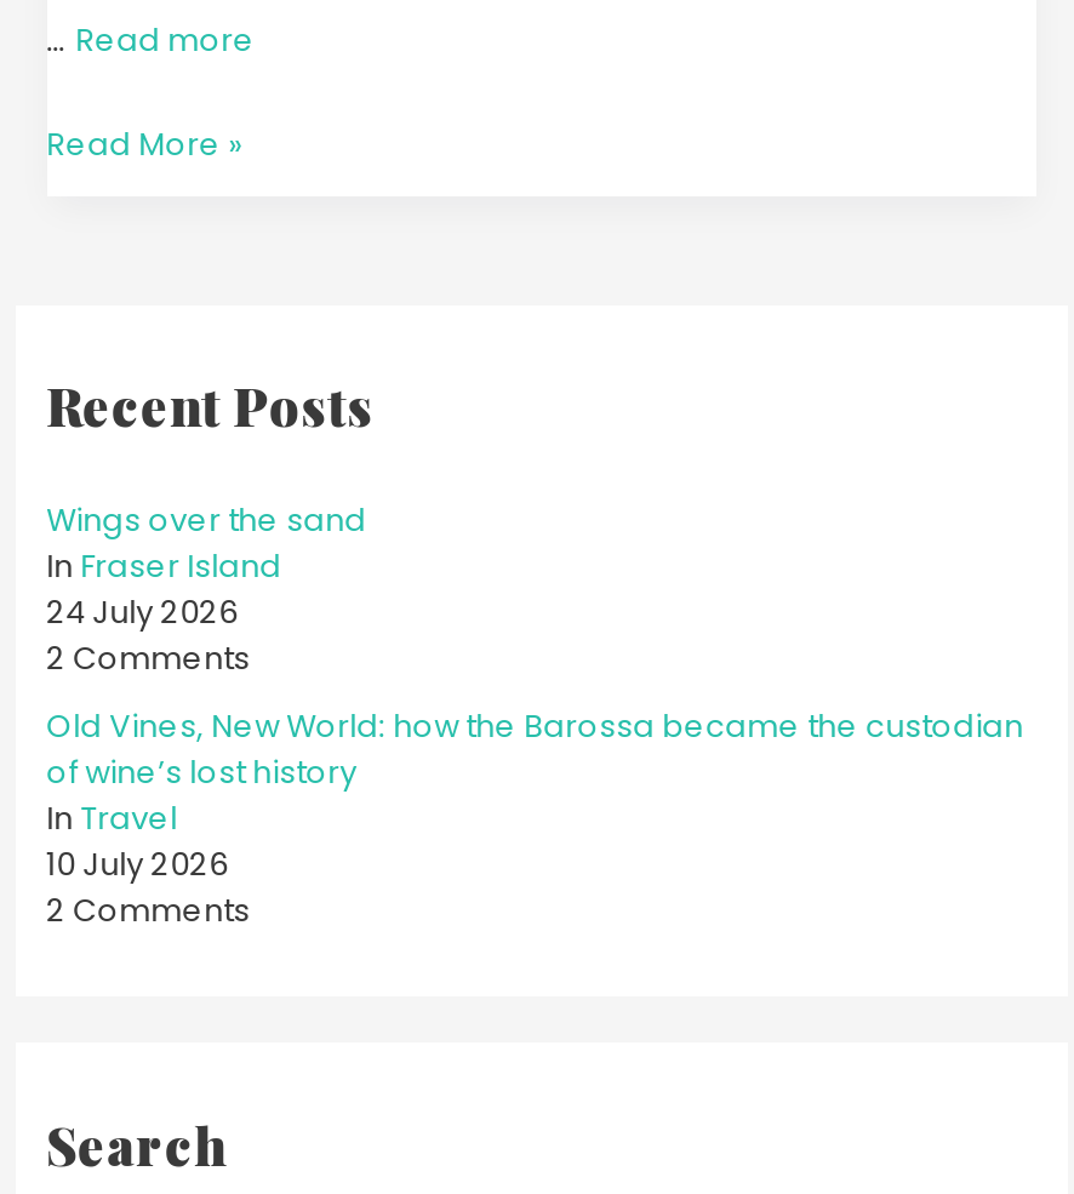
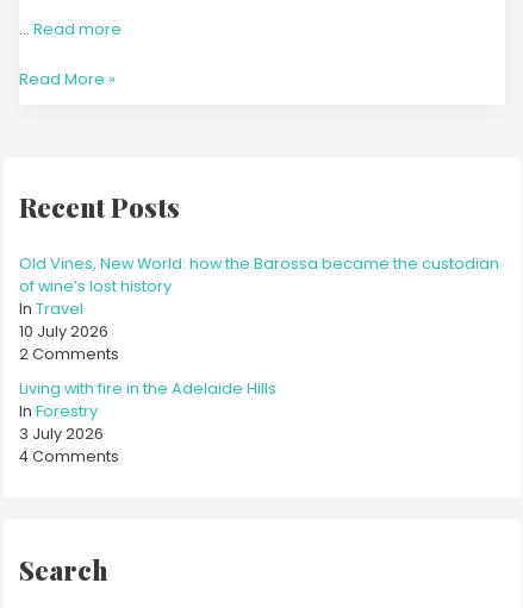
[47,499,367,679] Wings over the sand | In Fraser Island | 24 July 2026 | 2 Comments -> none
moved [47,707,1024,932] -> [19,253,499,364]: Old Vines, New World: how the Barossa became the custodian | of wine’s lost history | In Travel | 10 July 2026 | 2 Comments
none -> [19,378,276,466] Living with fire in the Adelaide Hills | In Forestry | 3 July 2026 | 4 Comments

